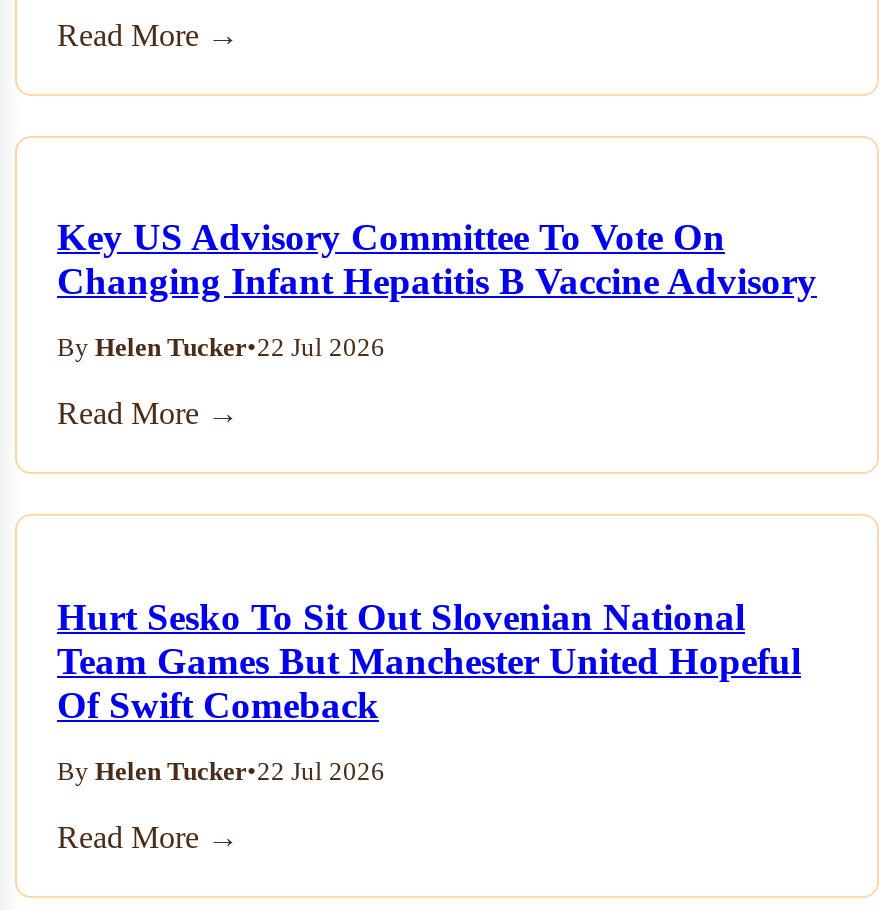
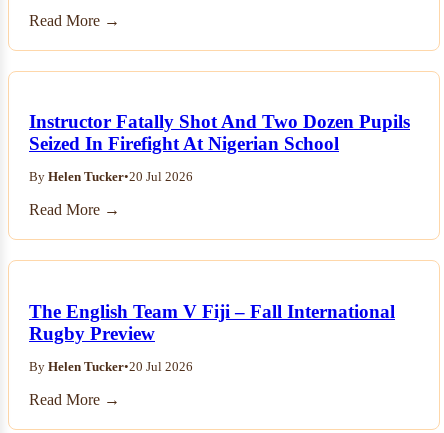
[57,217,817,303] Key US Advisory Committee To Vote On | Changing Infant Hepatitis B Vaccine Advisory -> [29,111,410,154] Instructor Fatally Shot And Two Dozen Pupils | Seized In Firefight At Nigerian School
[57,335,385,363] By Helen Tucker•22 Jul 2026 -> [29,170,193,184] By Helen Tucker•20 Jul 2026
[57,595,801,725] Hurt Sesko To Sit Out Slovenian National | Team Games But Manchester United Hopeful | Of Swift Comeback -> [29,301,395,344] The English Team V Fiji – Fall International | Rugby Preview
[57,757,385,785] By Helen Tucker•22 Jul 2026 -> [29,360,193,374] By Helen Tucker•20 Jul 2026

